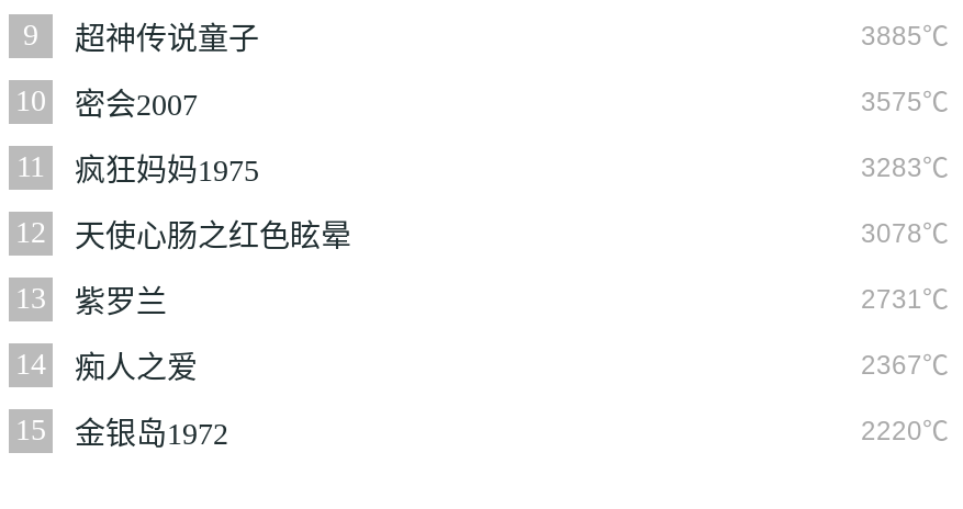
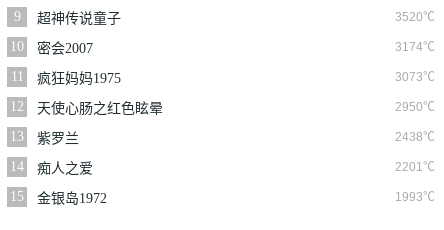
[861,21,949,52] 3885℃ -> [395,10,435,24] 3520℃
[861,87,949,118] 3575℃ -> [395,40,435,54] 3174℃
[861,153,949,184] 3283℃ -> [395,70,435,84] 3073℃
[861,219,949,249] 3078℃ -> [395,100,435,114] 2950℃
[861,285,949,315] 2731℃ -> [395,130,435,144] 2438℃
[861,350,949,381] 2367℃ -> [395,160,435,174] 2201℃
[861,416,949,447] 2220℃ -> [395,190,435,204] 1993℃

